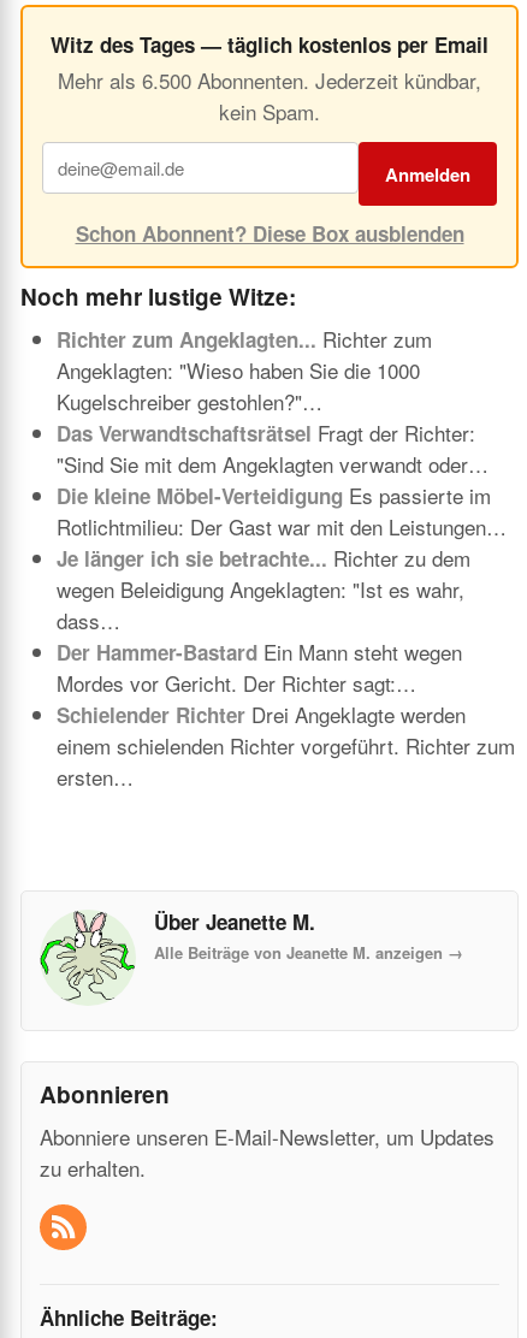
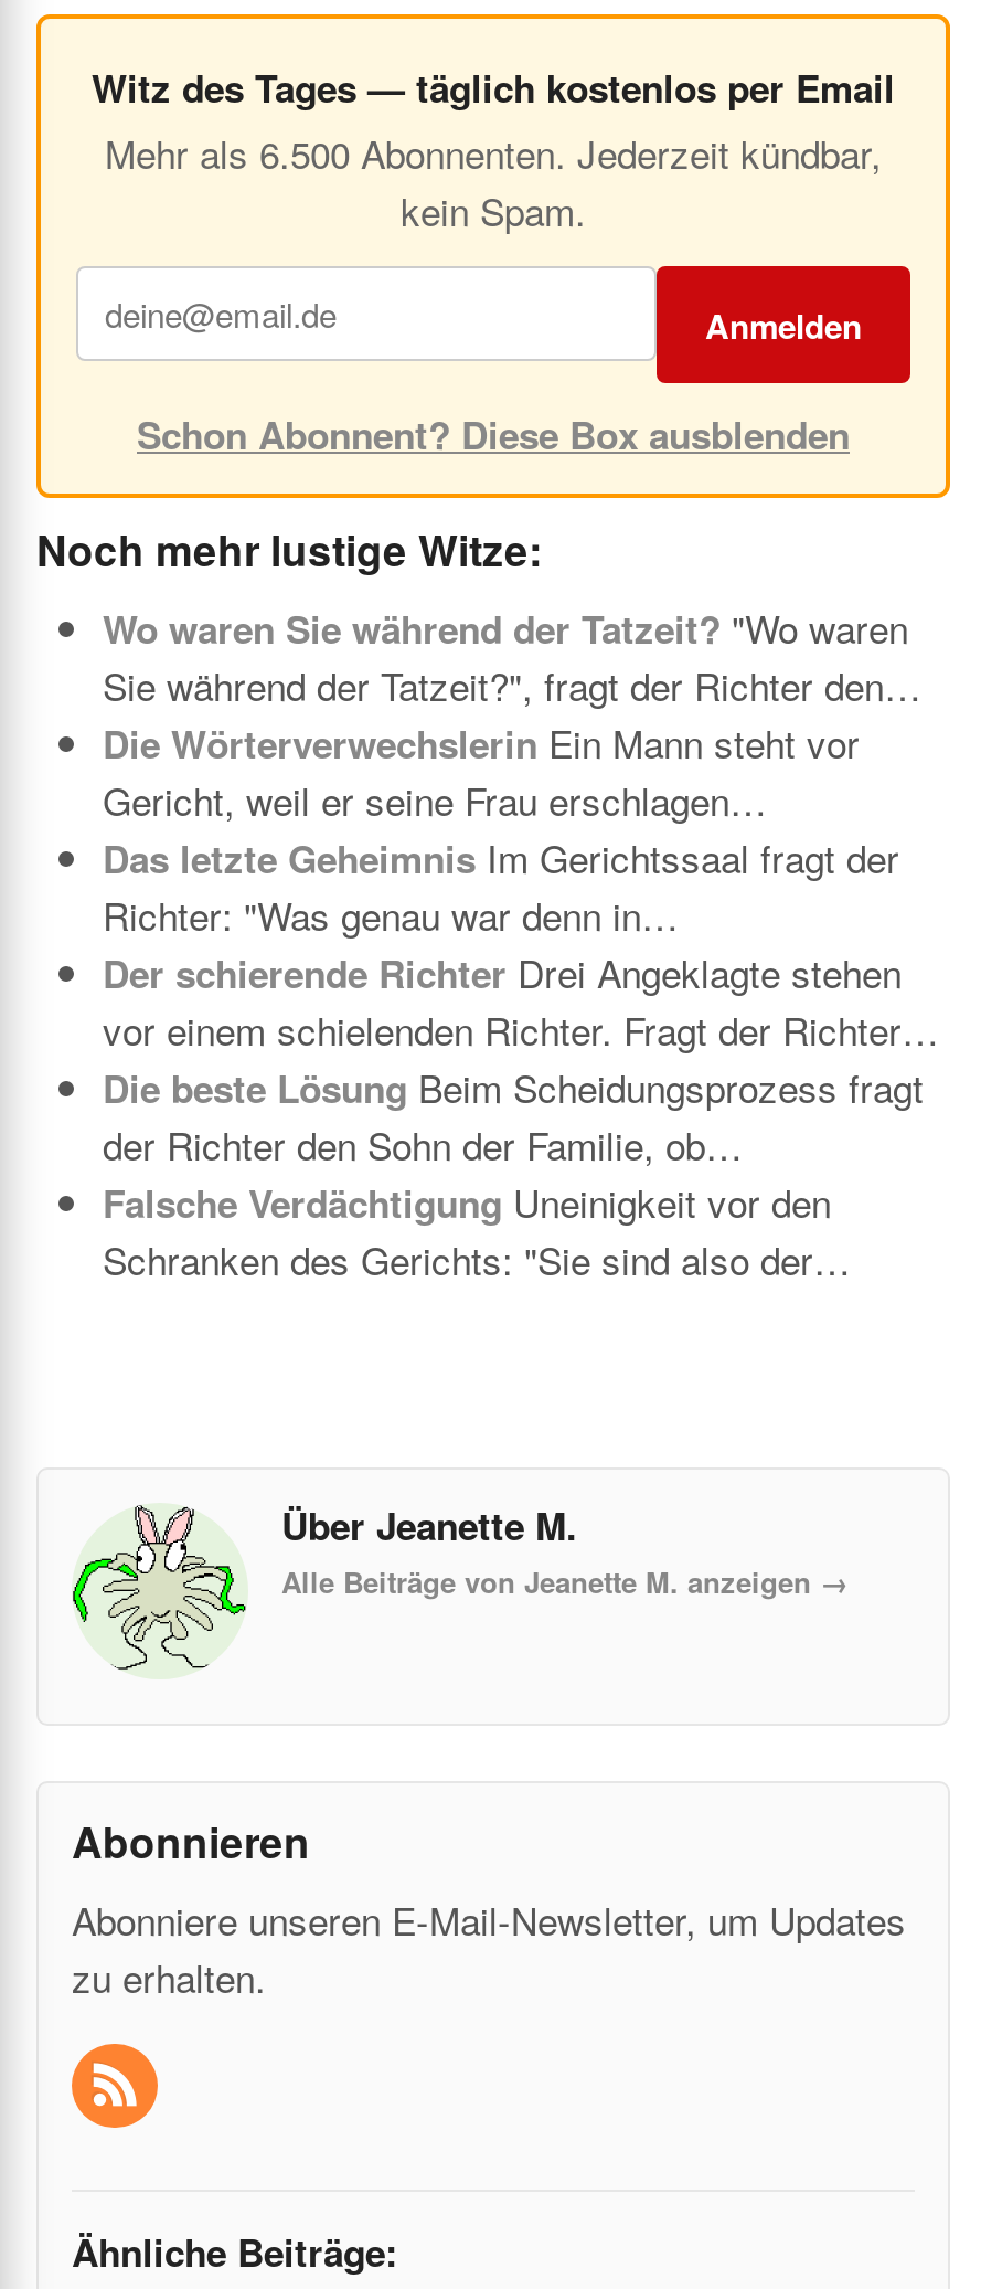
[57,323,515,791] Richter zum Angeklagten... Richter zum | Angeklagten: "Wieso haben Sie die 1000 | Kugelschreiber gestohlen?"… | Das Verwandtschaftsrätsel Fragt der Richter: | "Sind Sie mit dem Angeklagten verwandt oder… | Die kleine Möbel-Verteidigung Es passierte im | Rotlichtmilieu: Der Gast war mit den Leistungen… | Je länger ich sie betrachte... Richter zu dem | wegen Beleidigung Angeklagten: "Ist es wahr, | dass… | Der Hammer-Bastard Ein Mann steht wegen | Mordes vor Gericht. Der Richter sagt:… | Schielender Richter Drei Angeklagte werden | einem schielenden Richter vorgeführt. Richter zum | ersten… -> [103,599,939,1286] Wo waren Sie während der Tatzeit? "Wo waren | Sie während der Tatzeit?", fragt der Richter den… | Die Wörterverwechslerin Ein Mann steht vor | Gericht, weil er seine Frau erschlagen… | Das letzte Geheimnis Im Gerichtssaal fragt der | Richter: "Was genau war denn in… | Der schierende Richter Drei Angeklagte stehen | vor einem schielenden Richter. Fragt der Richter… | Die beste Lösung Beim Scheidungsprozess fragt | der Richter den Sohn der Familie, ob… | Falsche Verdächtigung Uneinigkeit vor den | Schranken des Gerichts: "Sie sind also der…

